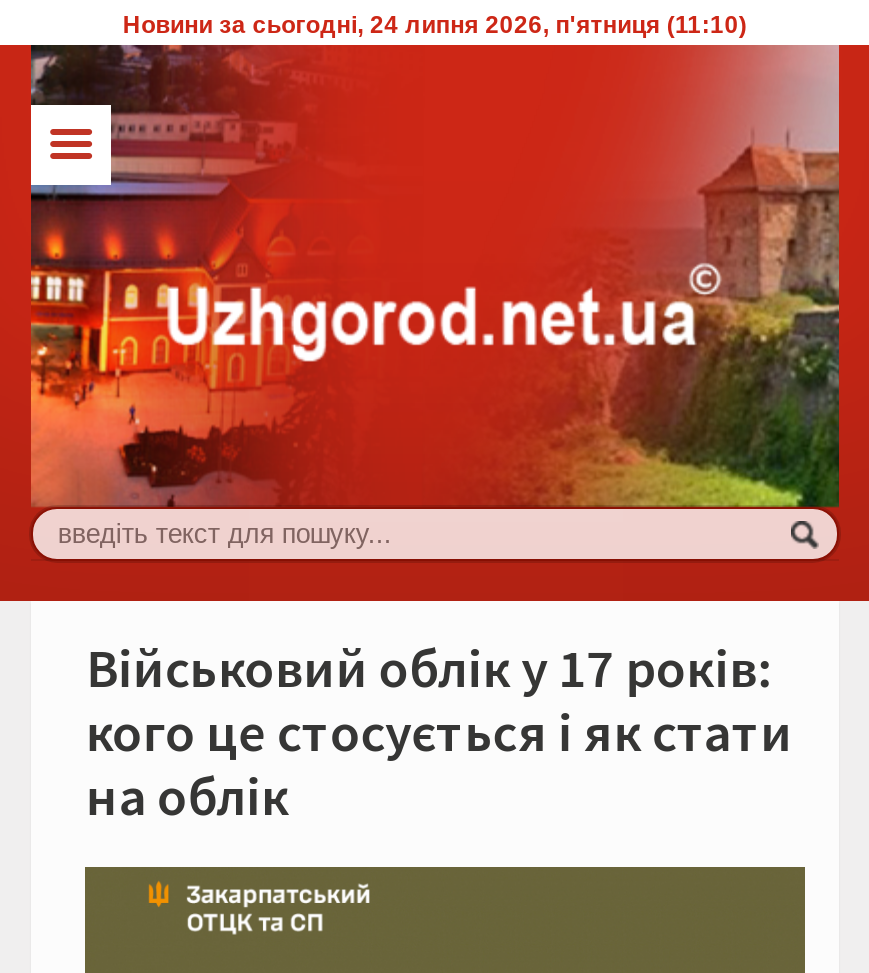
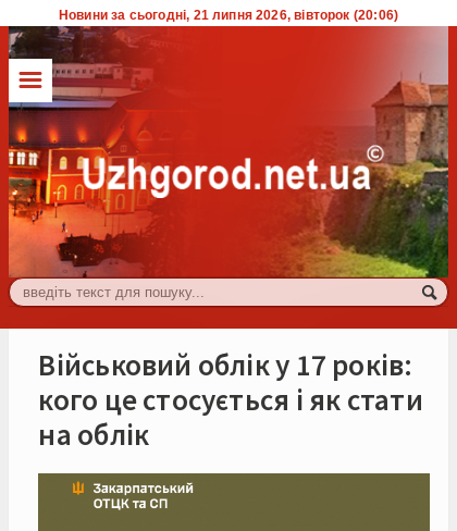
[123,11,747,39] Новини за сьогодні, 24 липня 2026, п'ятниця (11:10) -> [59,8,398,23] Новини за сьогодні, 21 липня 2026, вівторок (20:06)

